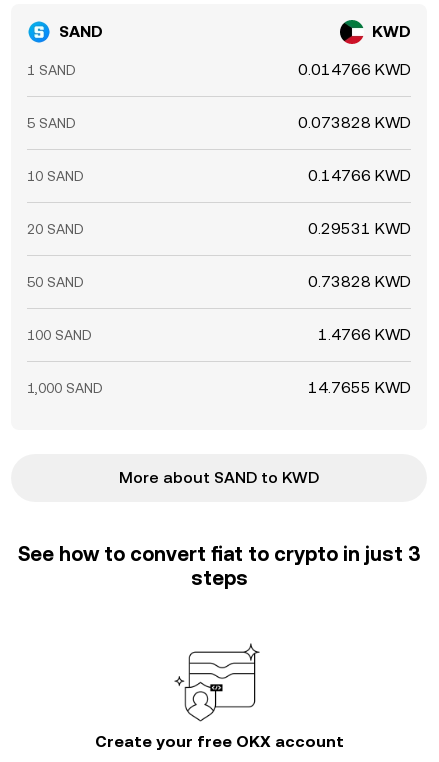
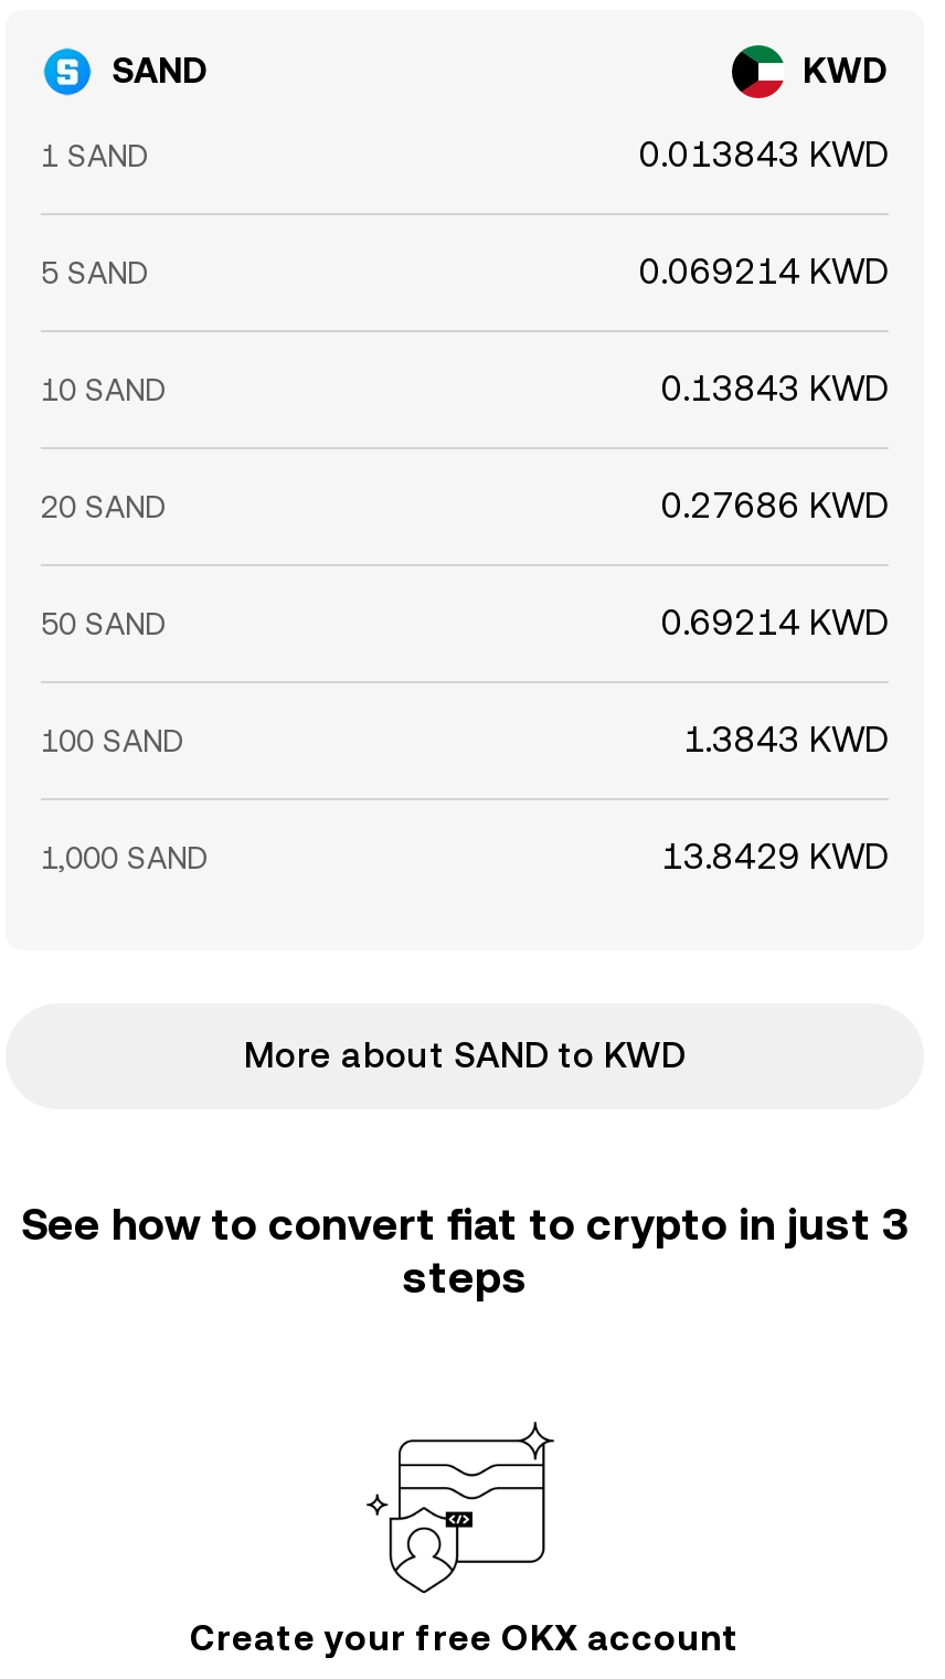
[298,60,411,79] 0.014766 KWD -> [639,134,889,176] 0.013843 KWD
[298,113,411,132] 0.073828 KWD -> [639,251,889,293] 0.069214 KWD
[308,166,411,185] 0.14766 KWD -> [661,368,889,410] 0.13843 KWD
[308,219,411,238] 0.29531 KWD -> [661,485,889,527] 0.27686 KWD
[308,272,411,291] 0.73828 KWD -> [661,602,889,644] 0.69214 KWD
[318,325,411,344] 1.4766 KWD -> [683,719,889,761] 1.3843 KWD
[308,378,411,397] 14.7655 KWD -> [661,836,889,878] 13.8429 KWD

